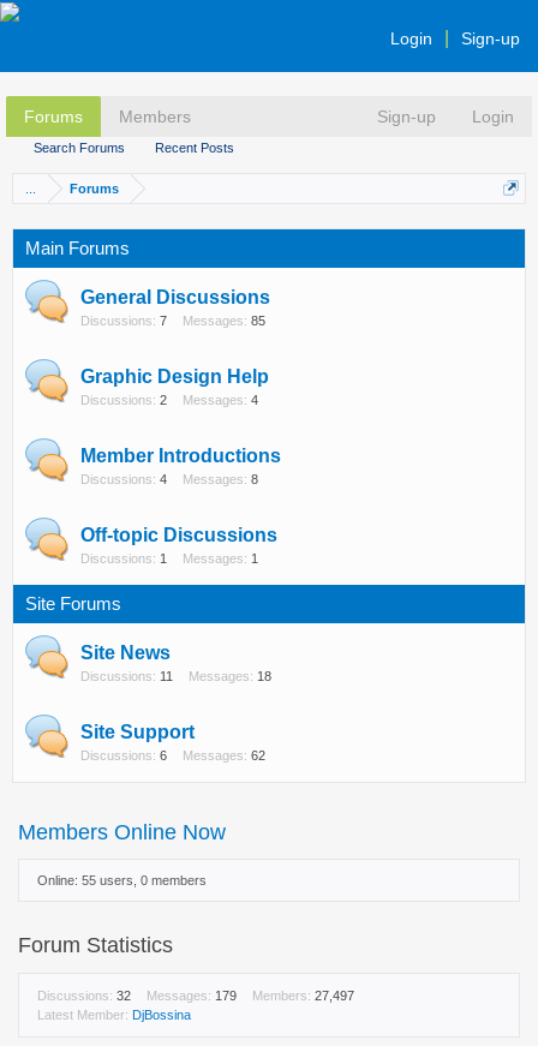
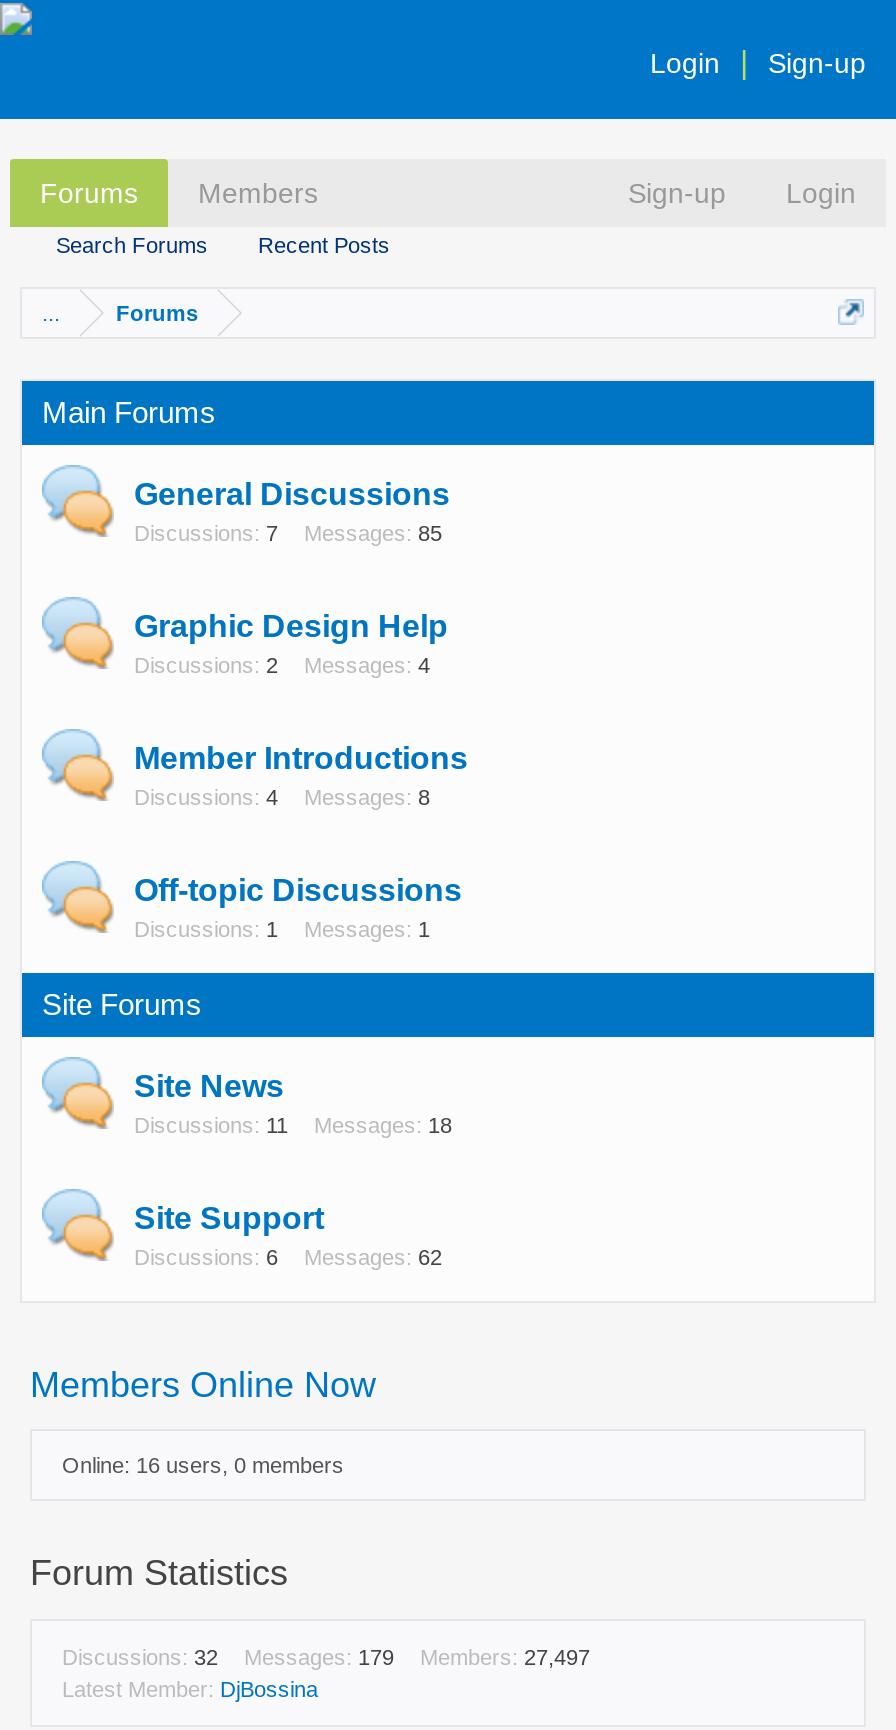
[37,873,207,887] Online: 55 users, 0 members -> [62,1453,344,1477] Online: 16 users, 0 members

